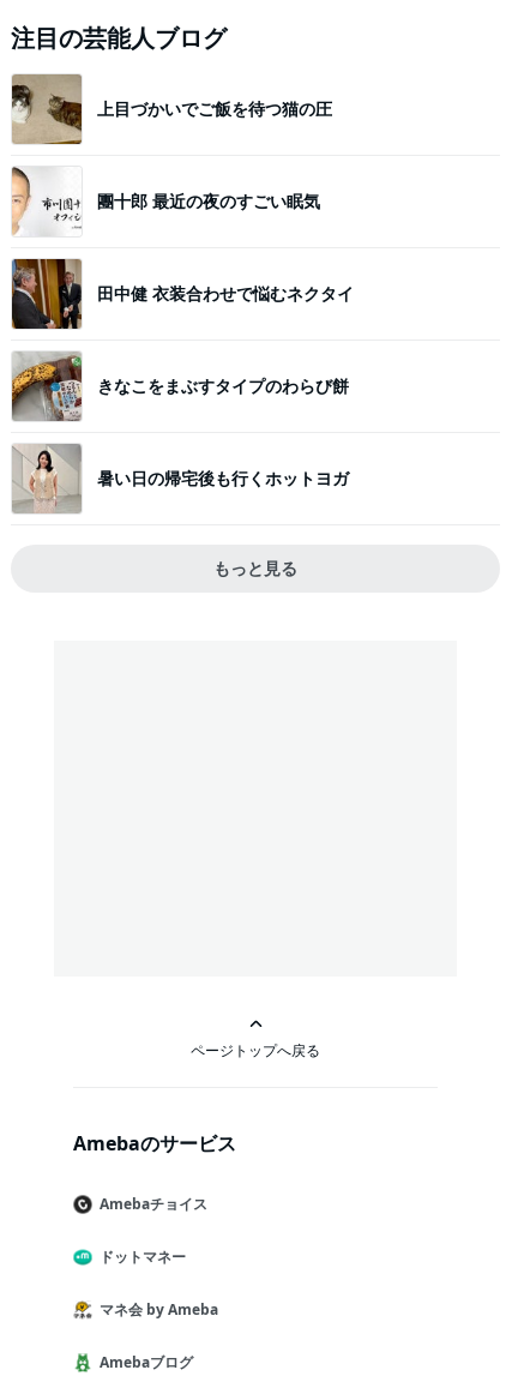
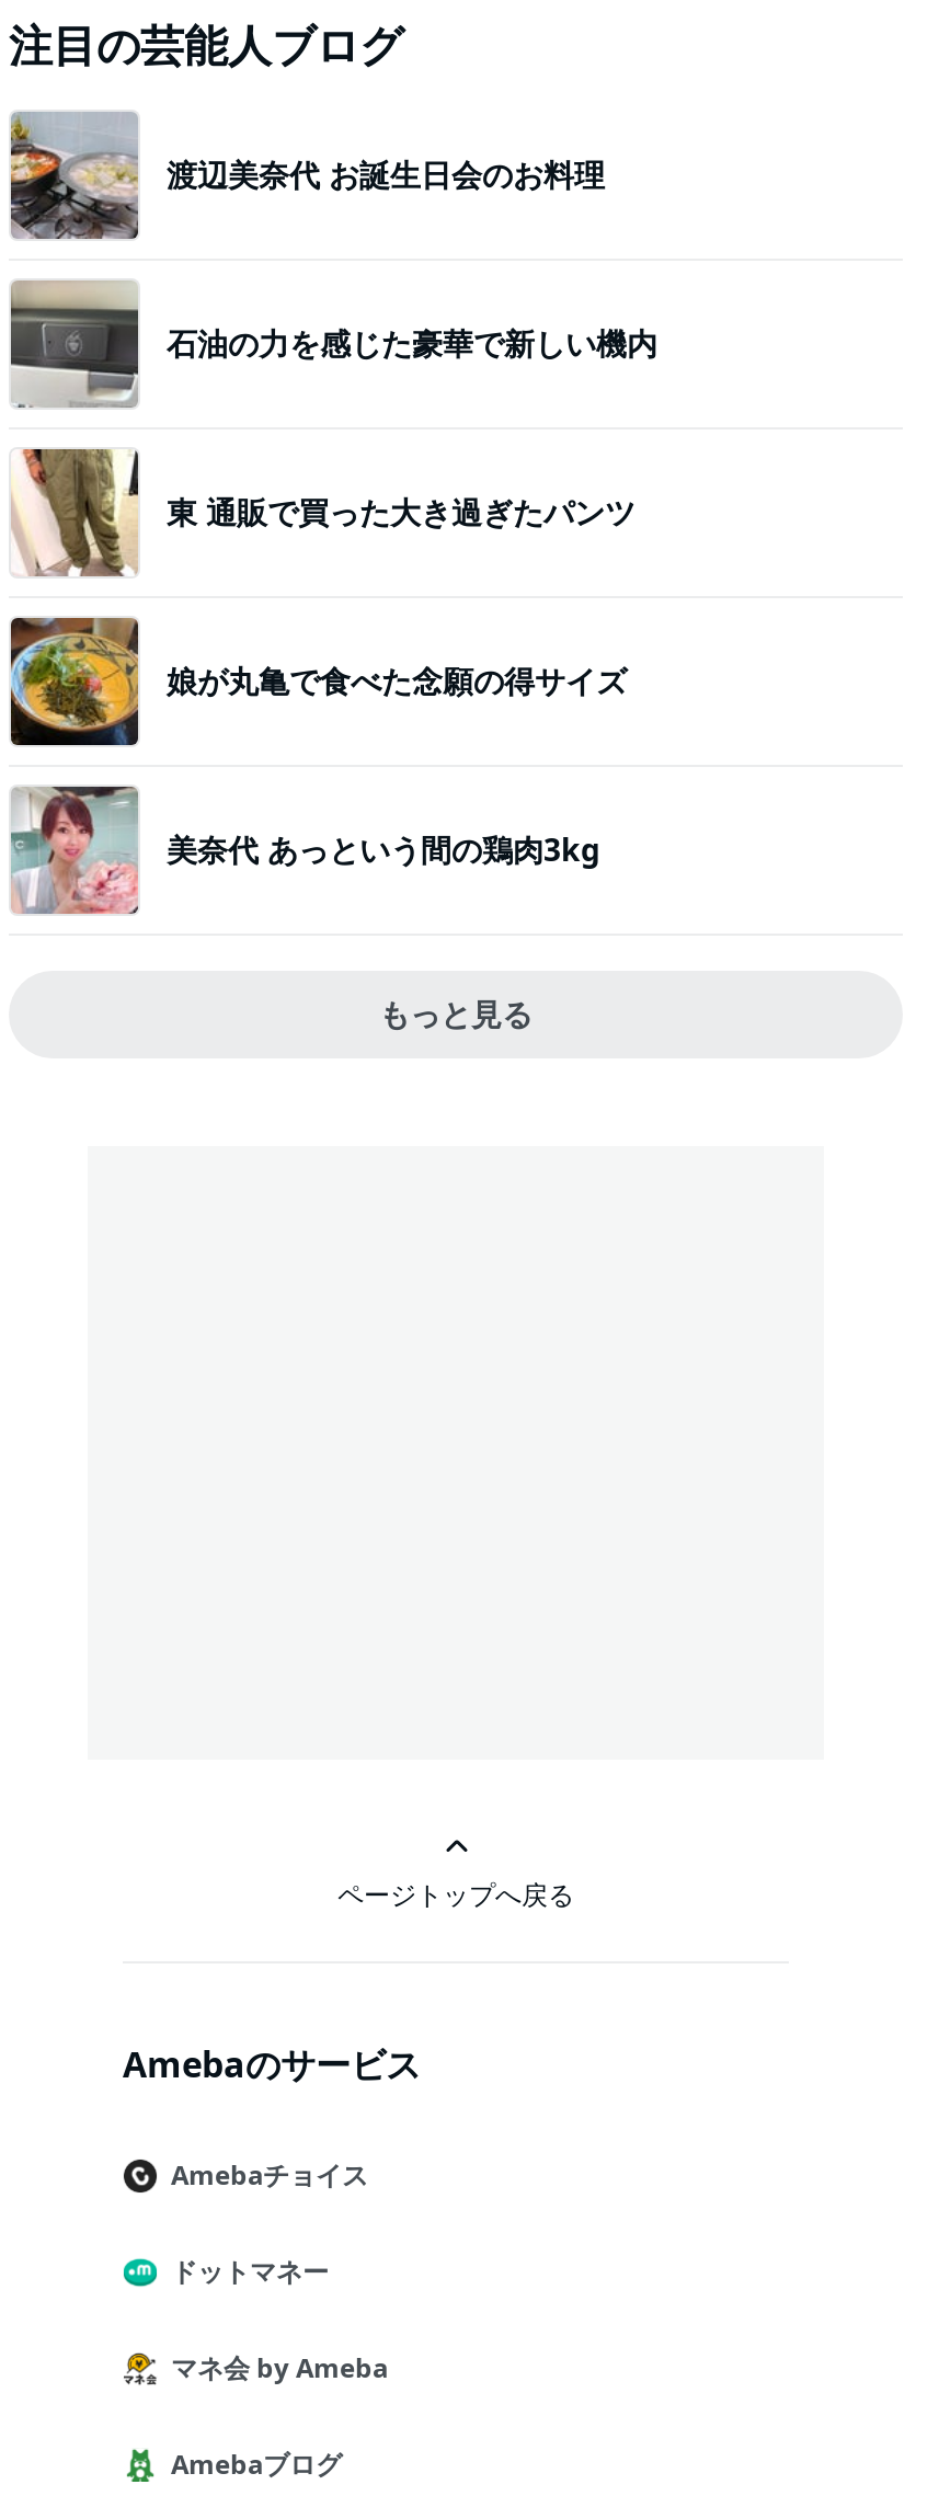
[11,74,332,145] [image] | 上目づかいでご飯を待つ猫の圧 -> [9,112,605,241] [image] | 渡辺美奈代 お誕生日会のお料理
[11,167,320,236] [image] | 團十郎 最近の夜のすごい眠気 -> [9,280,657,410] [image] | 石油の力を感じた豪華で新しい機内
[11,258,354,330] [image] | 田中健 衣装合わせで悩むネクタイ -> [11,447,635,579] [image] | 東 通販で買った大き過ぎたパンツ
[11,351,349,422] [image] | きなこをまぶすタイプのわらび餅 -> [9,616,627,747] [image] | 娘が丸亀で食べた念願の得サイズ
[12,444,349,513] [image] | 暑い日の帰宅後も行くホットヨガ -> [11,785,600,914] [image] | 美奈代 あっという間の鶏肉3kg

